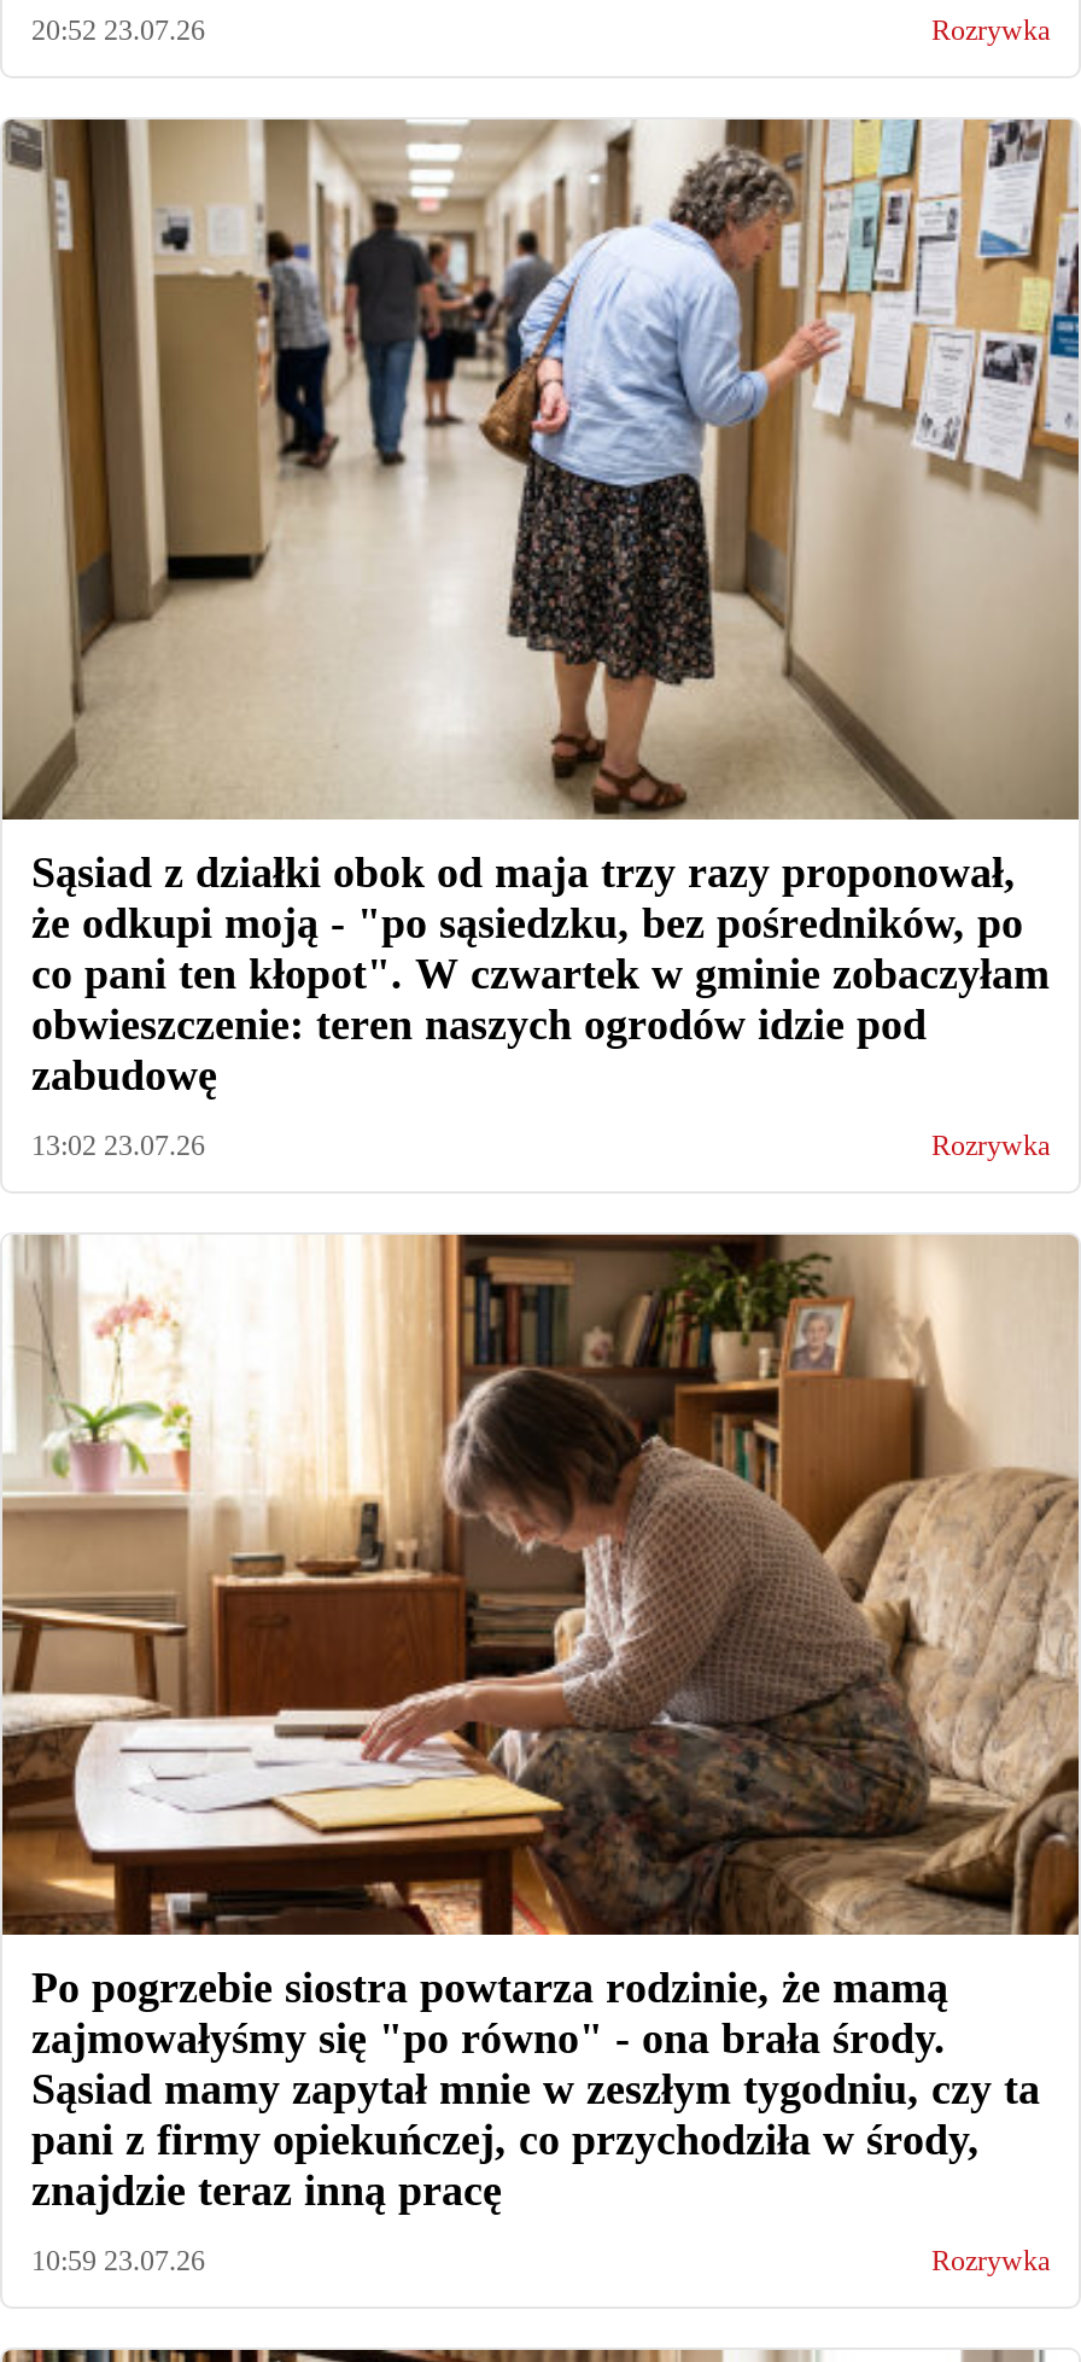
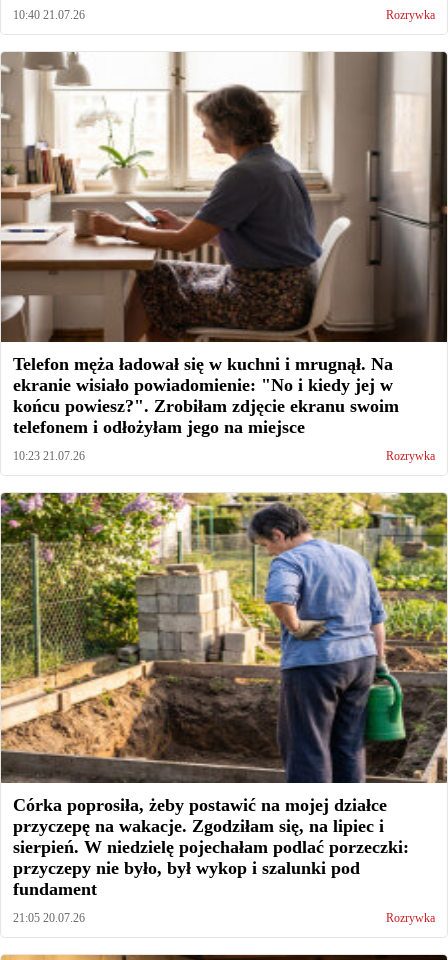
[31,14,205,48] 20:52 23.07.26 -> [13,8,85,22] 10:40 21.07.26
[7,117,1074,1100] [image] | Sąsiad z działki obok od maja trzy razy proponował, | że odkupi moją - "po sąsiedzku, bez pośredników, po | co pani ten kłopot". W czwartek w gminie zobaczyłam | obwieszczenie: teren naszych ogrodów idzie pod | zabudowę -> [3,51,445,437] [image] | Telefon męża ładował się w kuchni i mrugnął. Na | ekranie wisiało powiadomienie: "No i kiedy jej w | końcu powiesz?". Zrobiłam zdjęcie ekranu swoim | telefonem i odłożyłam jego na miejsce
[31,1129,205,1163] 13:02 23.07.26 -> [13,449,85,463] 10:23 21.07.26
[7,1232,1074,2215] [image] | Po pogrzebie siostra powtarza rodzinie, że mamą | zajmowałyśmy się "po równo" - ona brała środy. | Sąsiad mamy zapytał mnie w zeszłym tygodniu, czy ta | pani z firmy opiekuńczej, co przychodziła w środy, | znajdzie teraz inną pracę -> [3,492,445,899] [image] | Córka poprosiła, żeby postawić na mojej działce | przyczepę na wakacje. Zgodziłam się, na lipiec i | sierpień. W niedzielę pojechałam podlać porzeczki: | przyczepy nie było, był wykop i szalunki pod | fundament
[31,2244,205,2278] 10:59 23.07.26 -> [13,911,85,925] 21:05 20.07.26

